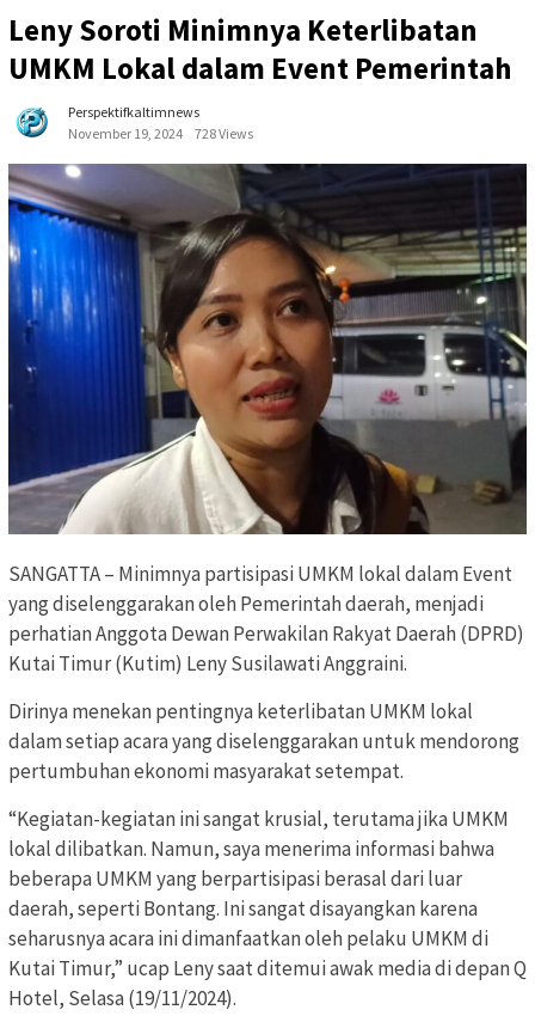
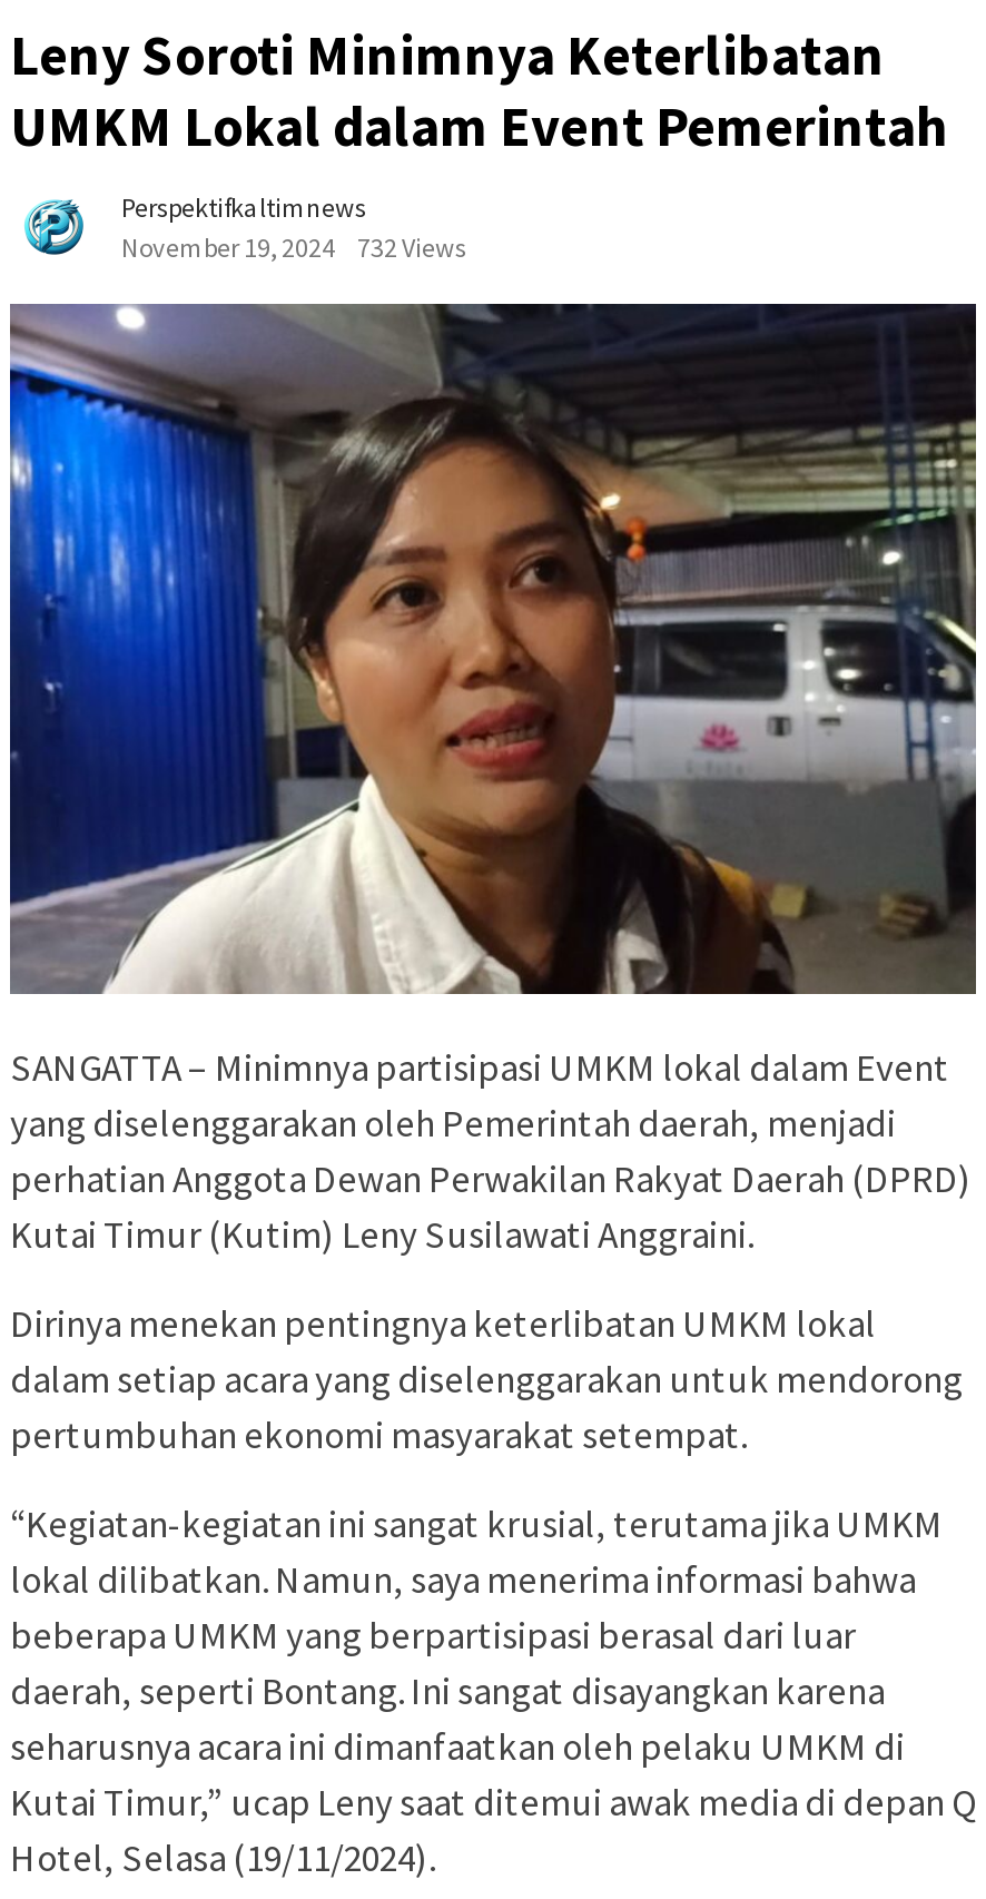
[68,124,253,142] November 19, 2024 728 Views -> [121,230,466,263] November 19, 2024 732 Views

